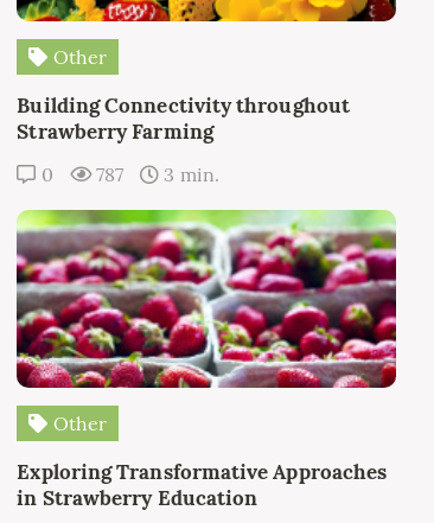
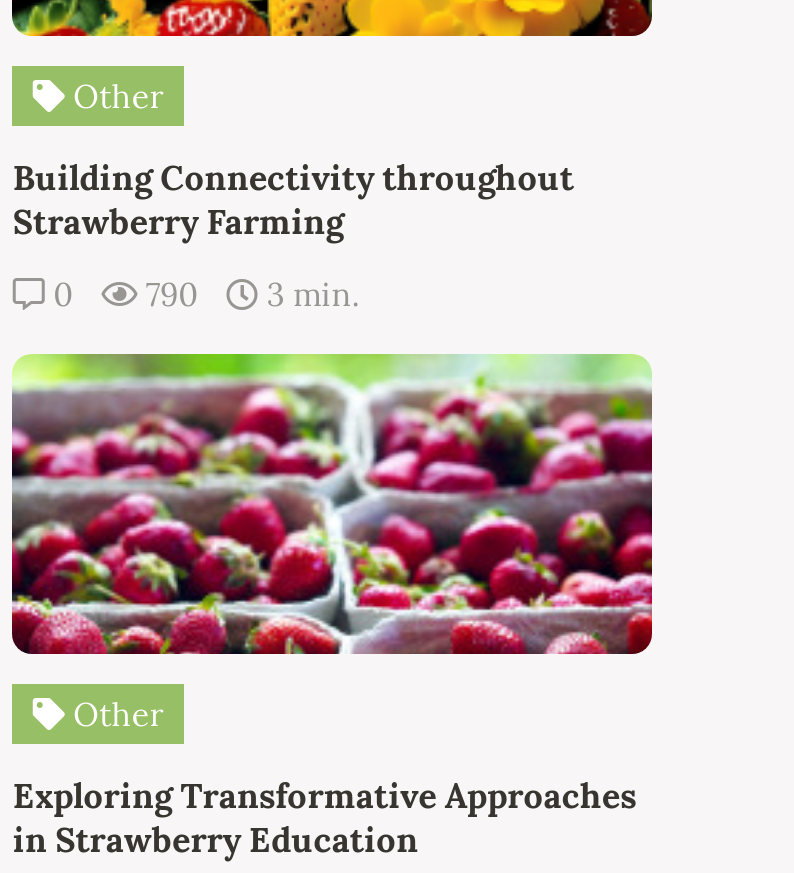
[36,162,219,186] 0 787 3 min. -> [45,274,360,314] 0 790 3 min.

